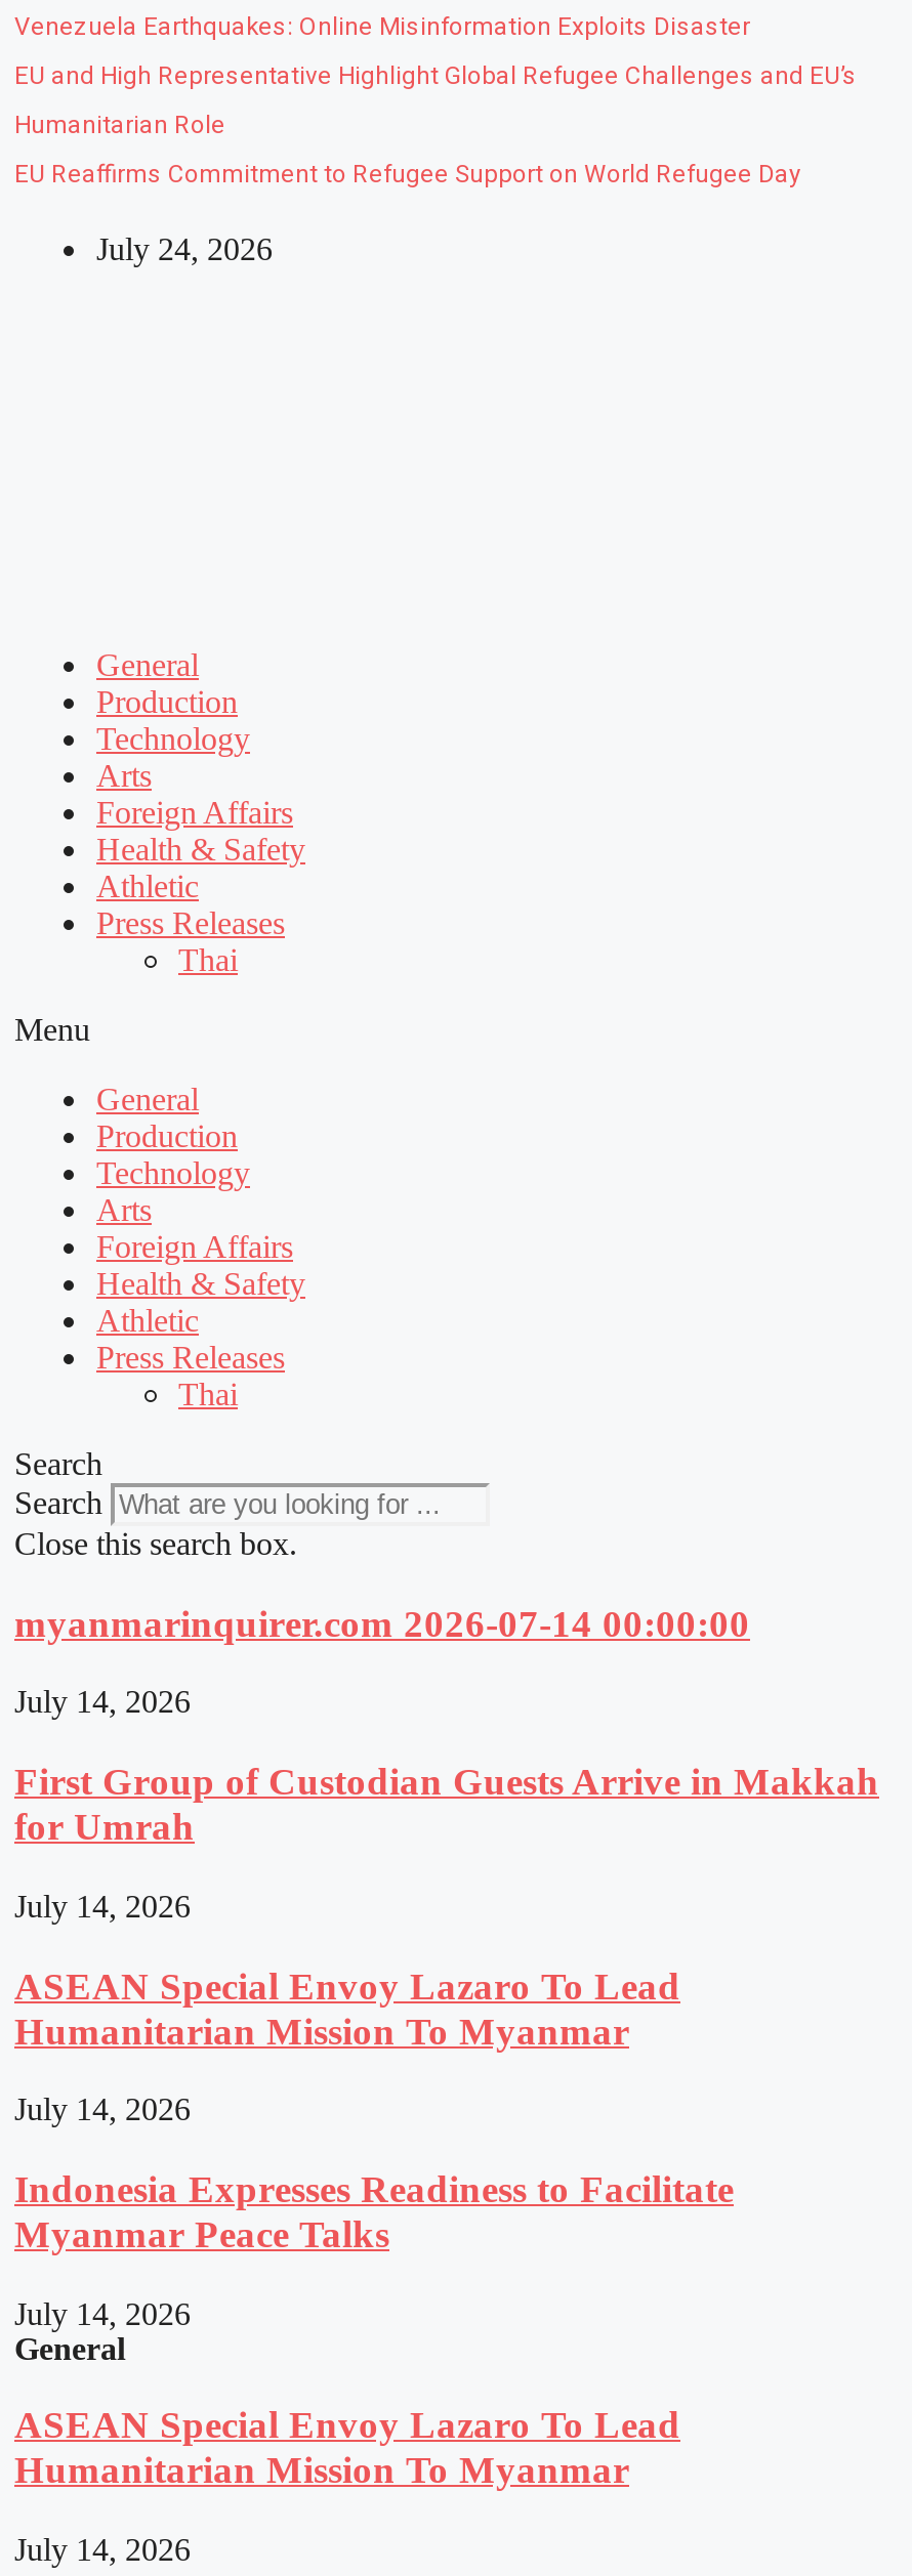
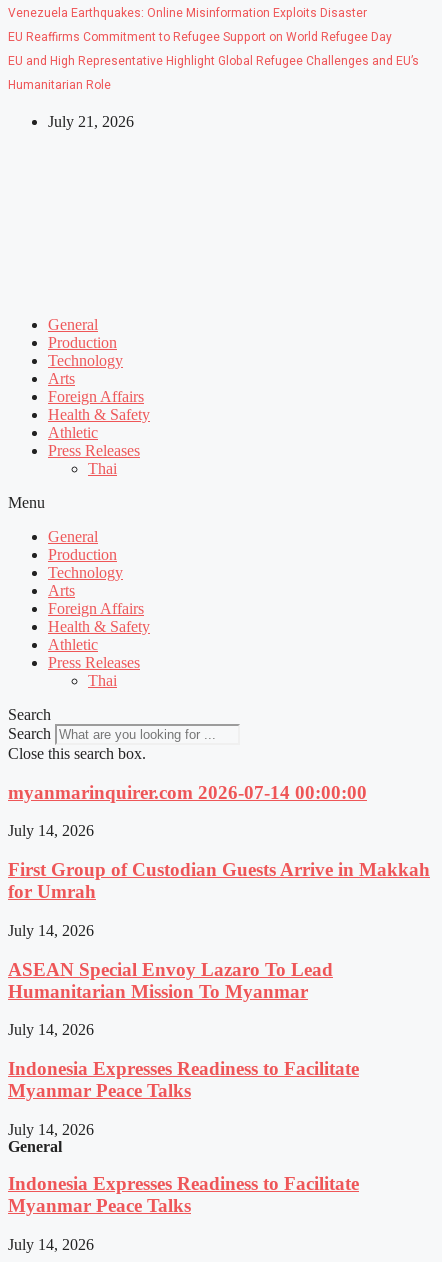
moved [14,57,857,143] -> [8,52,419,94]: EU and High Representative Highlight Global Refugee Challenges and EU’s | Humanitarian Role
moved [14,156,801,193] -> [8,28,392,46]: EU Reaffirms Commitment to Refugee Support on World Refugee Day
[96,231,273,266] July 24, 2026 -> [48,113,134,130] July 21, 2026
[14,2404,680,2492] ASEAN Special Envoy Lazaro To Lead | Humanitarian Mission To Myanmar -> [8,1173,359,1216] Indonesia Expresses Readiness to Facilitate | Myanmar Peace Talks

